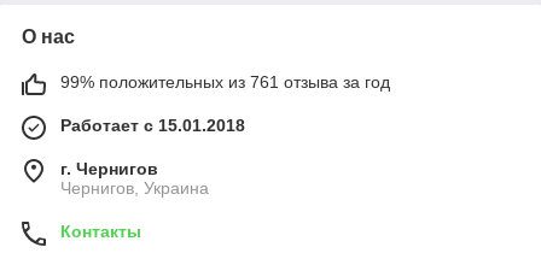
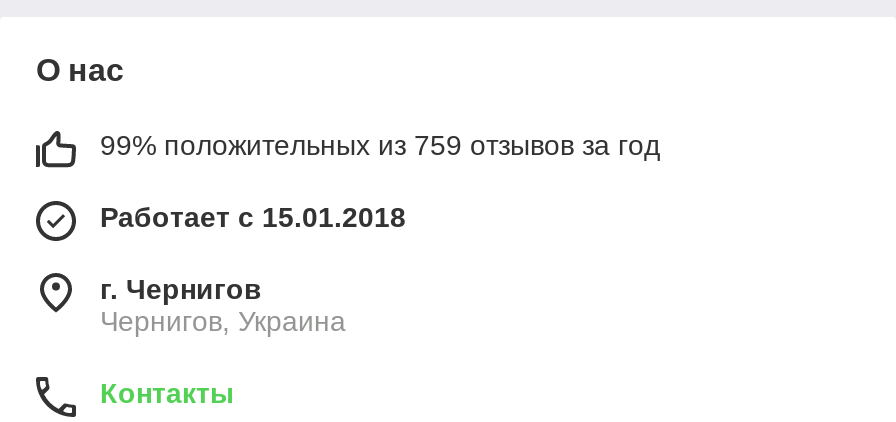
[60,72,390,91] 99% положительных из 761 отзыва за год -> [100,129,660,161] 99% положительных из 759 отзывов за год

